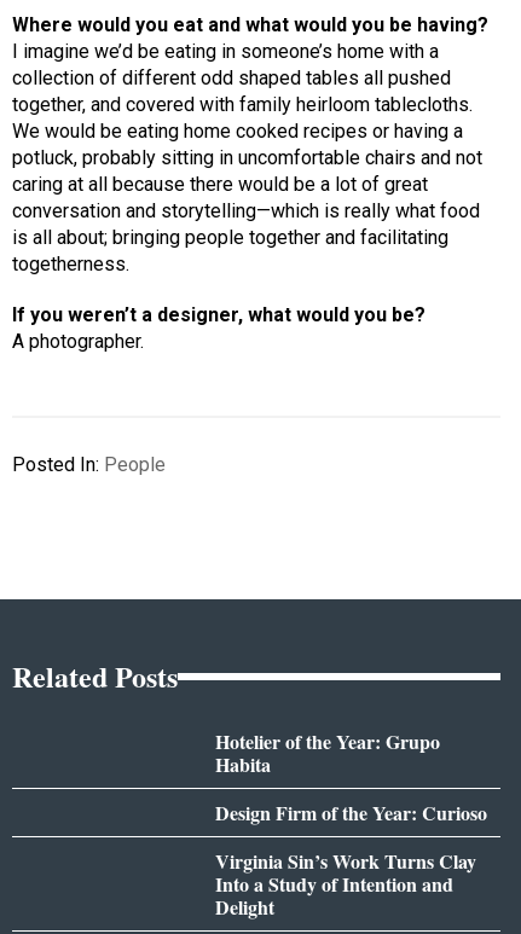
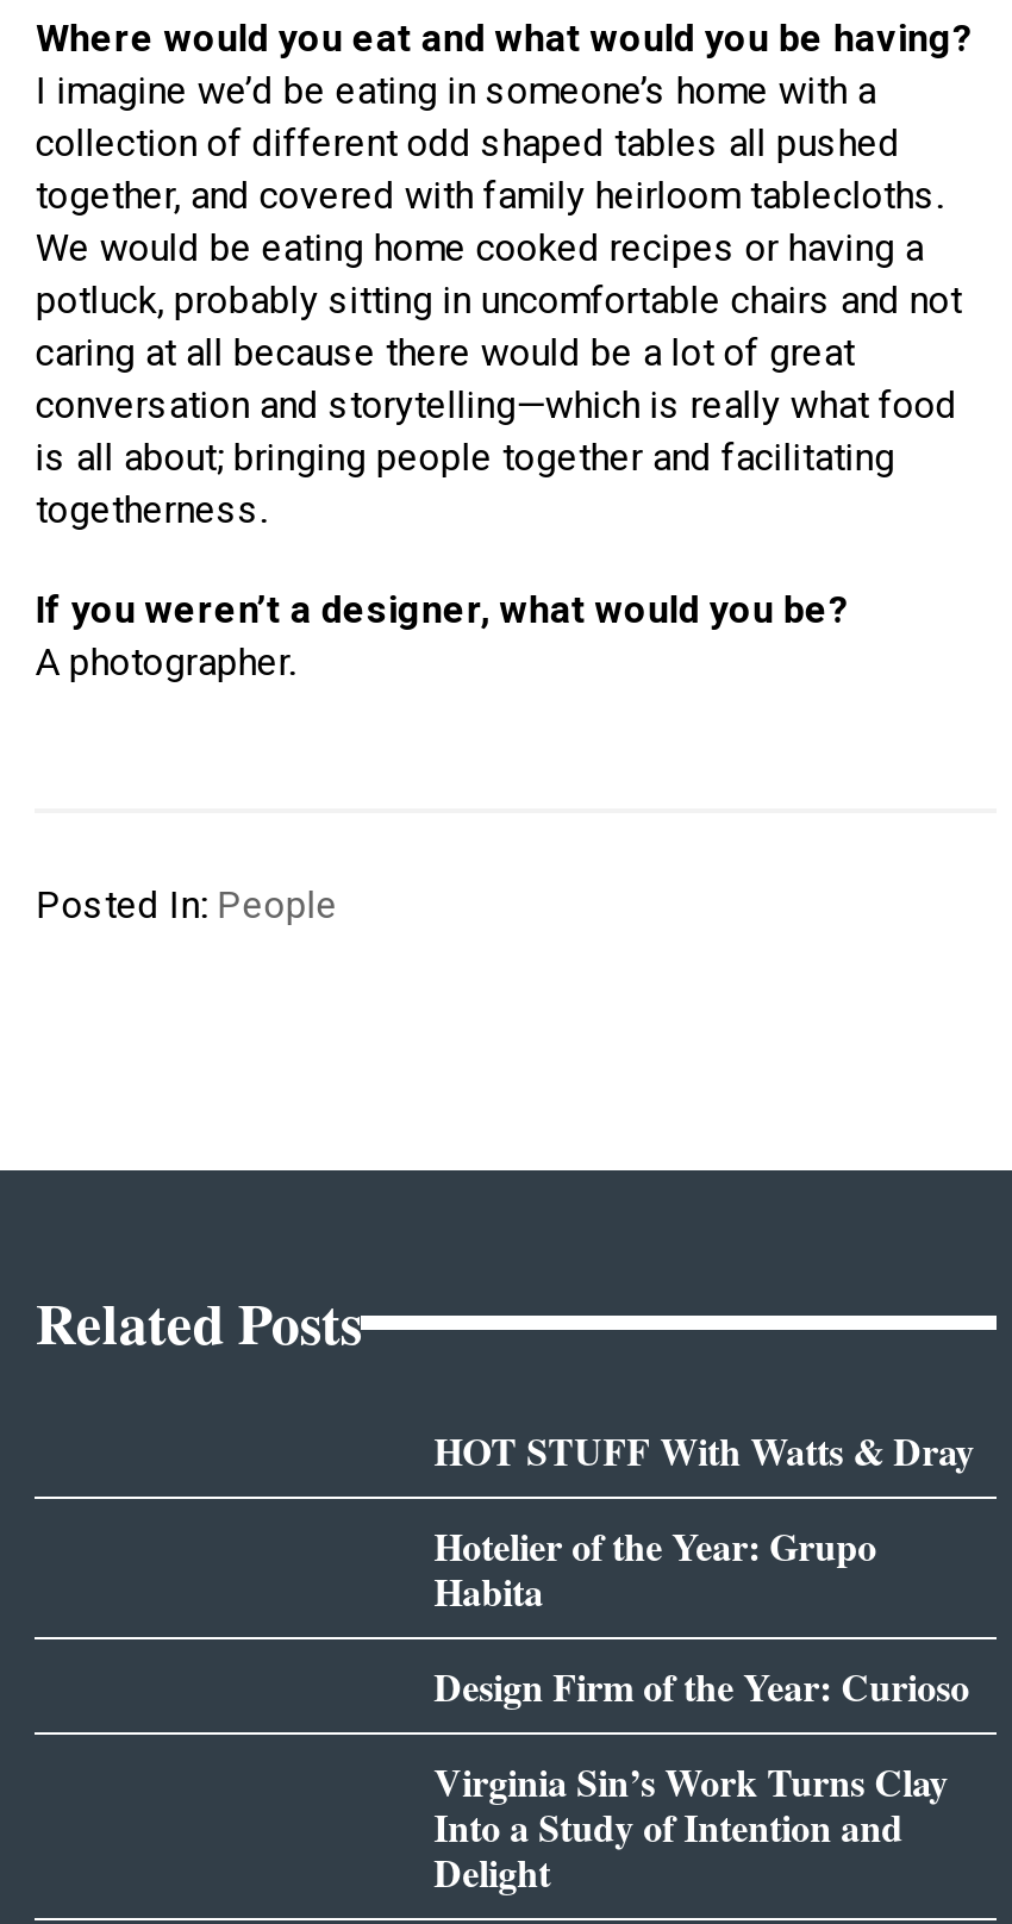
none -> [434,1423,974,1477] HOT STUFF With Watts & Dray

